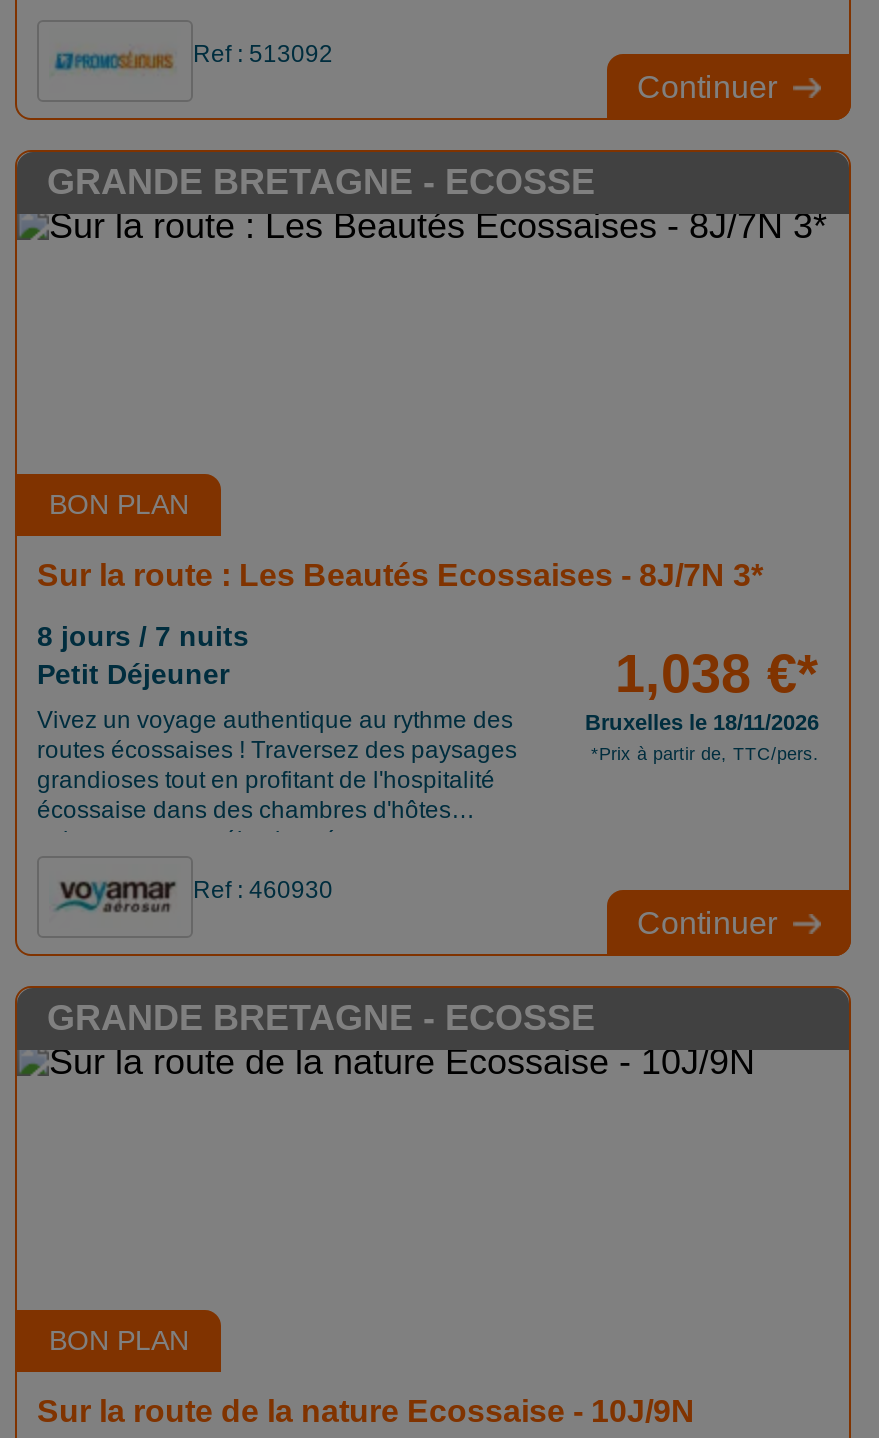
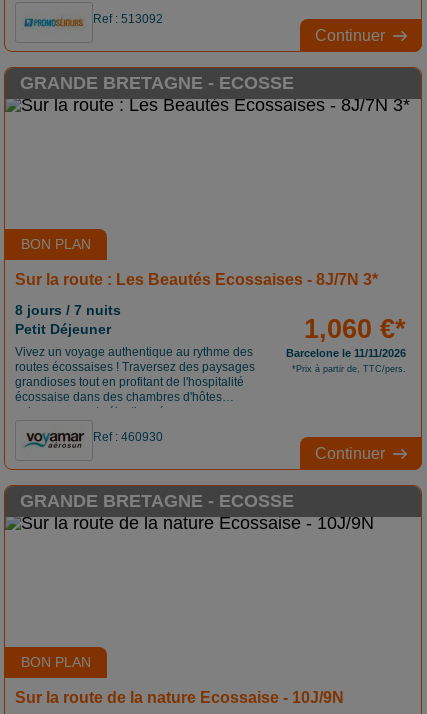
[615,644,819,704] 1,038 €* -> [304,314,406,344] 1,060 €*
[585,710,819,734] Bruxelles le 18/11/2026 -> [286,347,406,359] Barcelone le 11/11/2026

